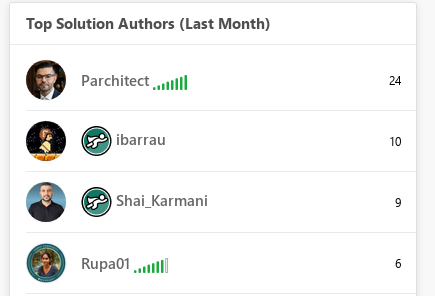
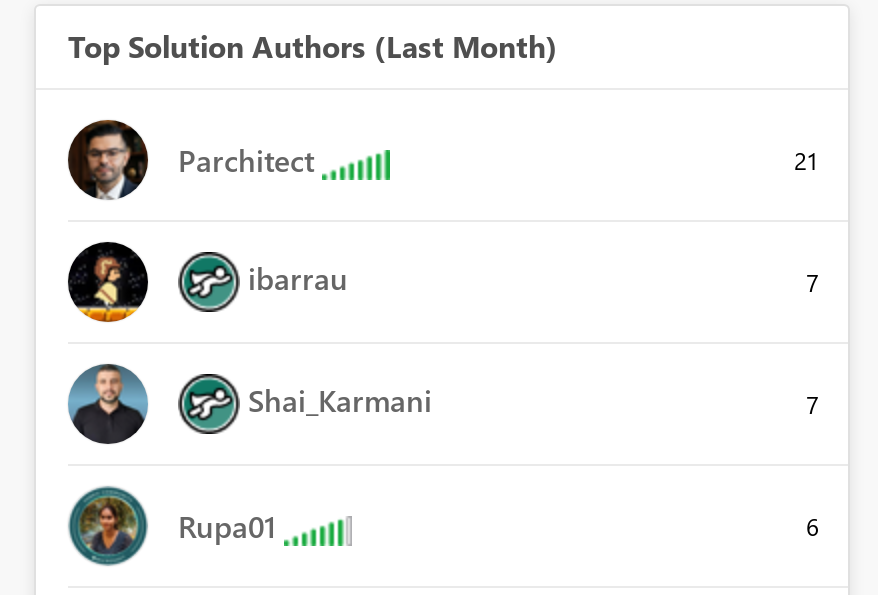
[389,72,401,88] 24 -> [794,144,818,176] 21
[389,133,401,149] 10 -> [806,266,818,298] 7
[395,194,401,210] 9 -> [806,388,818,420] 7

